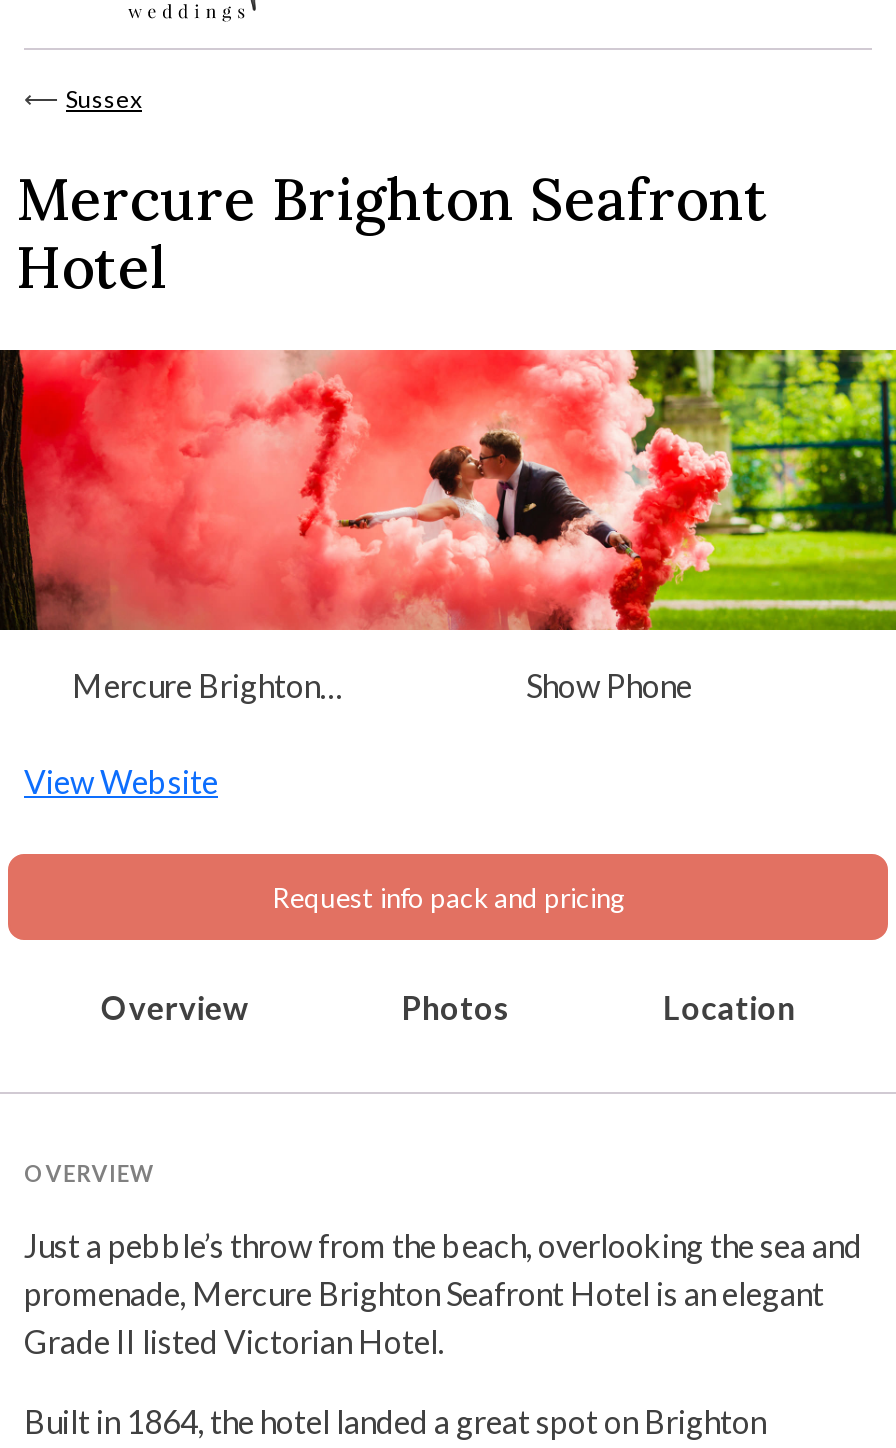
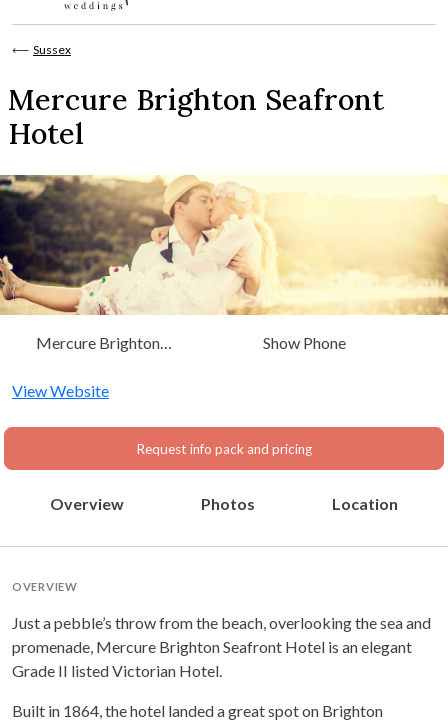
[6,348,890,632] [image] -> [3,174,445,316] [image]

